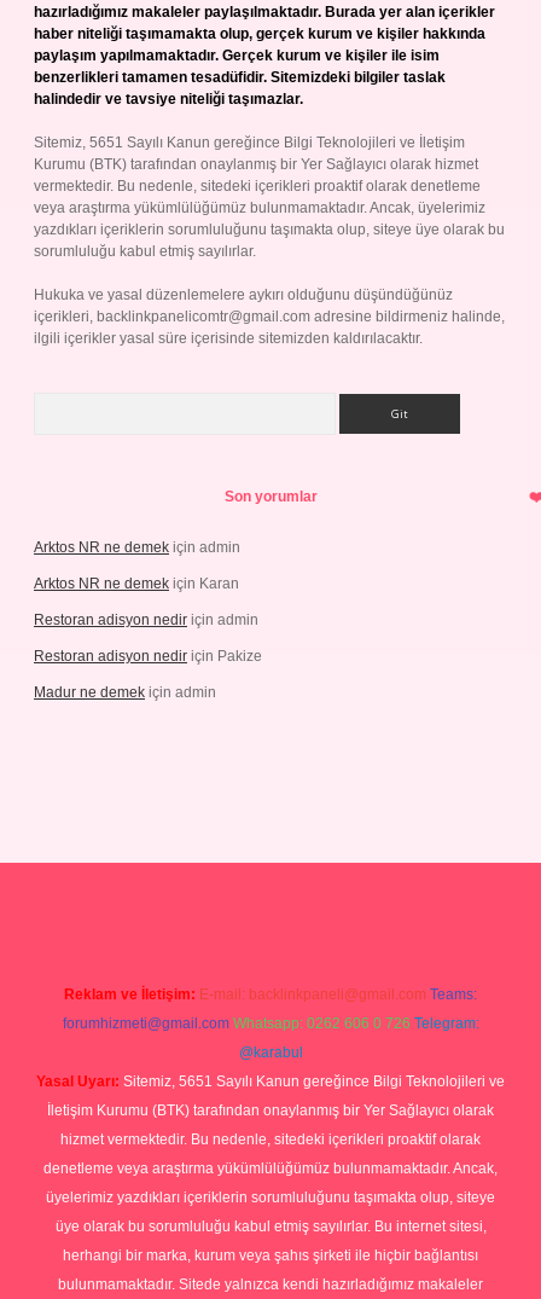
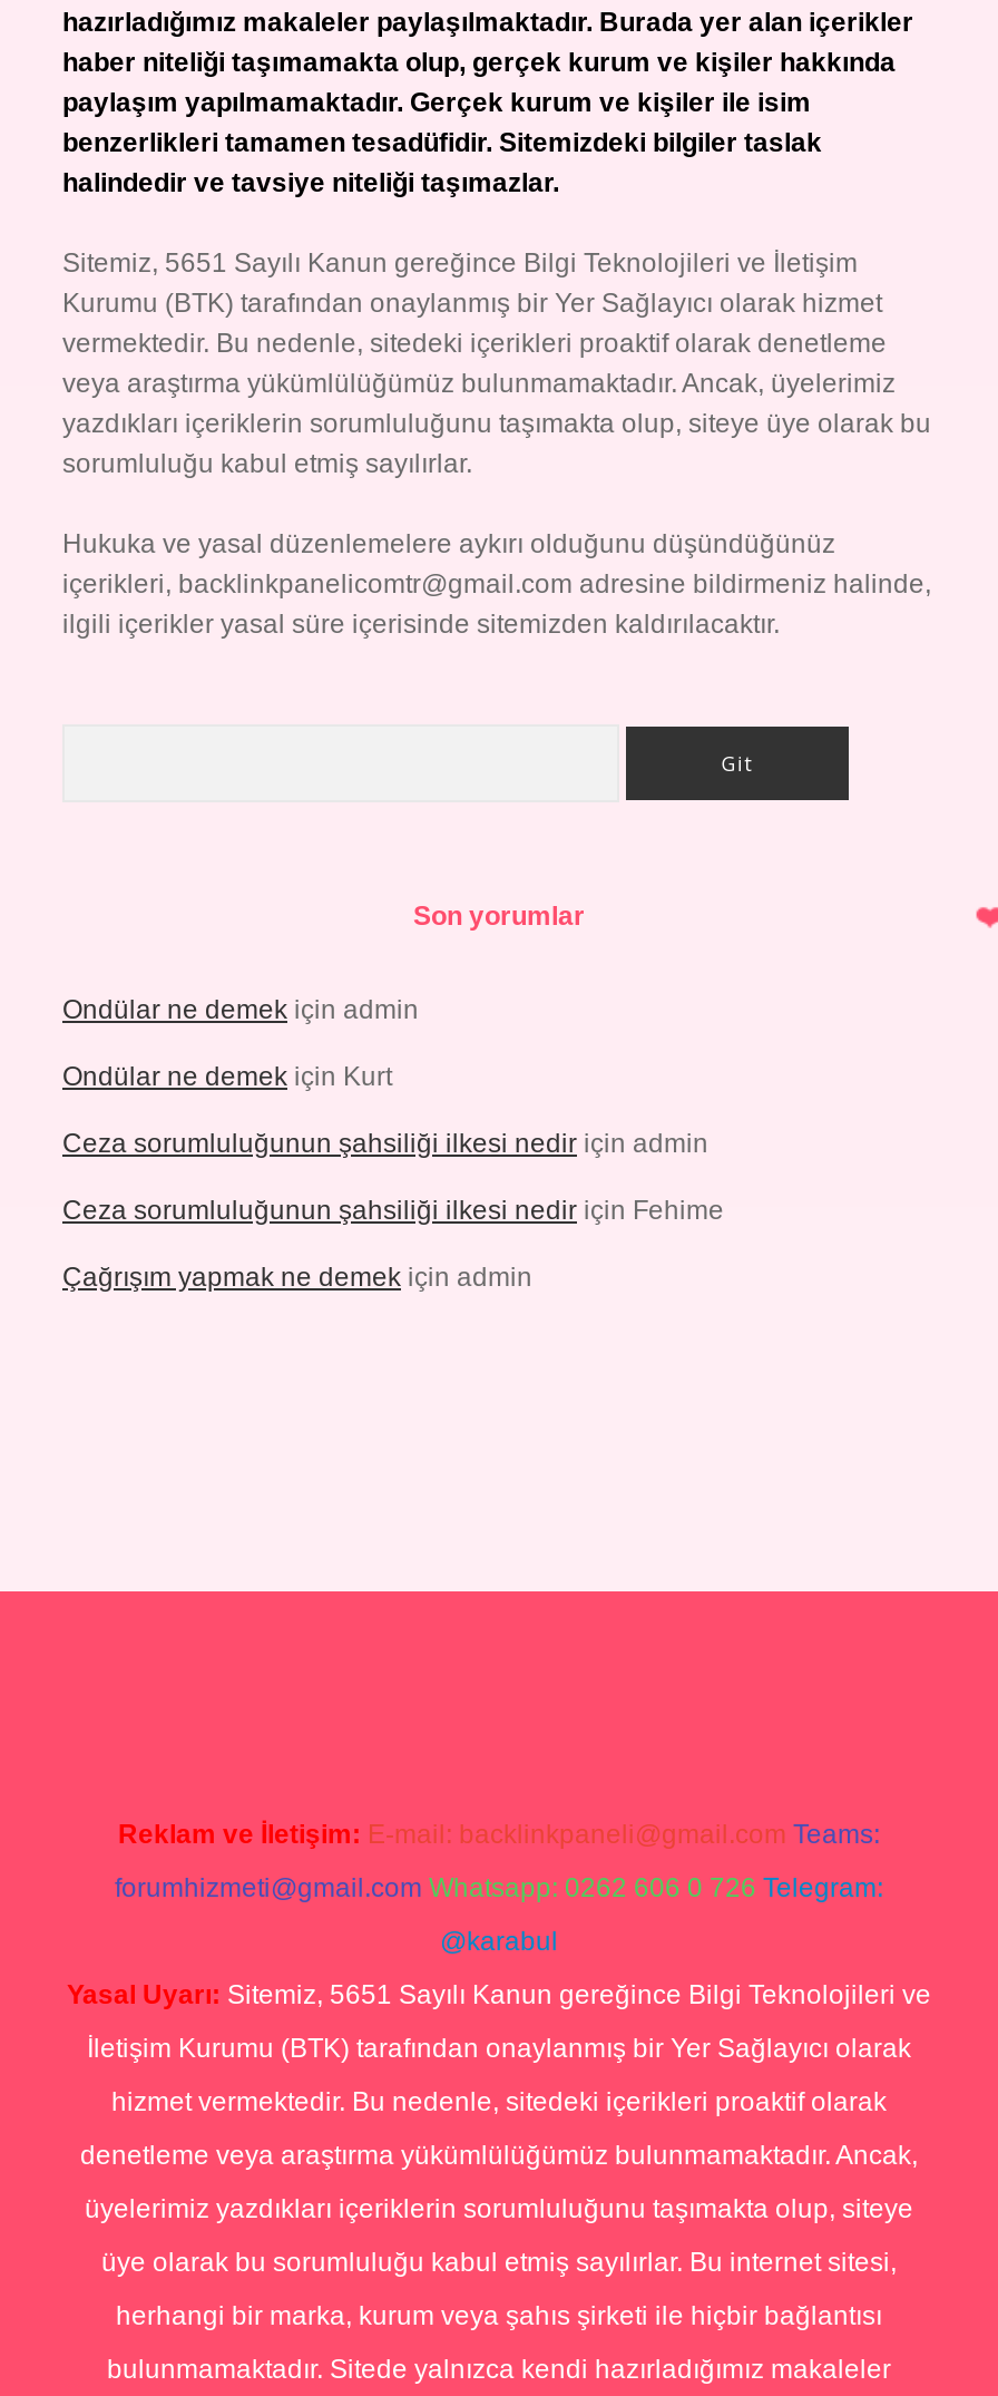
[34,539,240,556] Arktos NR ne demek için admin -> [62,994,419,1025] Ondülar ne demek için admin
[34,575,239,592] Arktos NR ne demek için Karan -> [62,1061,392,1092] Ondülar ne demek için Kurt
[34,611,258,628] Restoran adisyon nedir için admin -> [62,1128,708,1159] Ceza sorumluluğunun şahsiliği ilkesi nedir için admin
[34,648,262,665] Restoran adisyon nedir için Pakize -> [62,1195,724,1226] Ceza sorumluluğunun şahsiliği ilkesi nedir için Fehime
[34,684,216,701] Madur ne demek için admin -> [62,1262,532,1293] Çağrışım yapmak ne demek için admin

